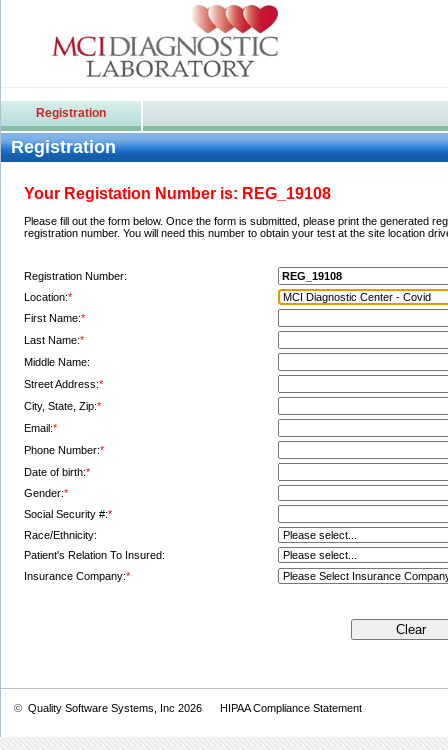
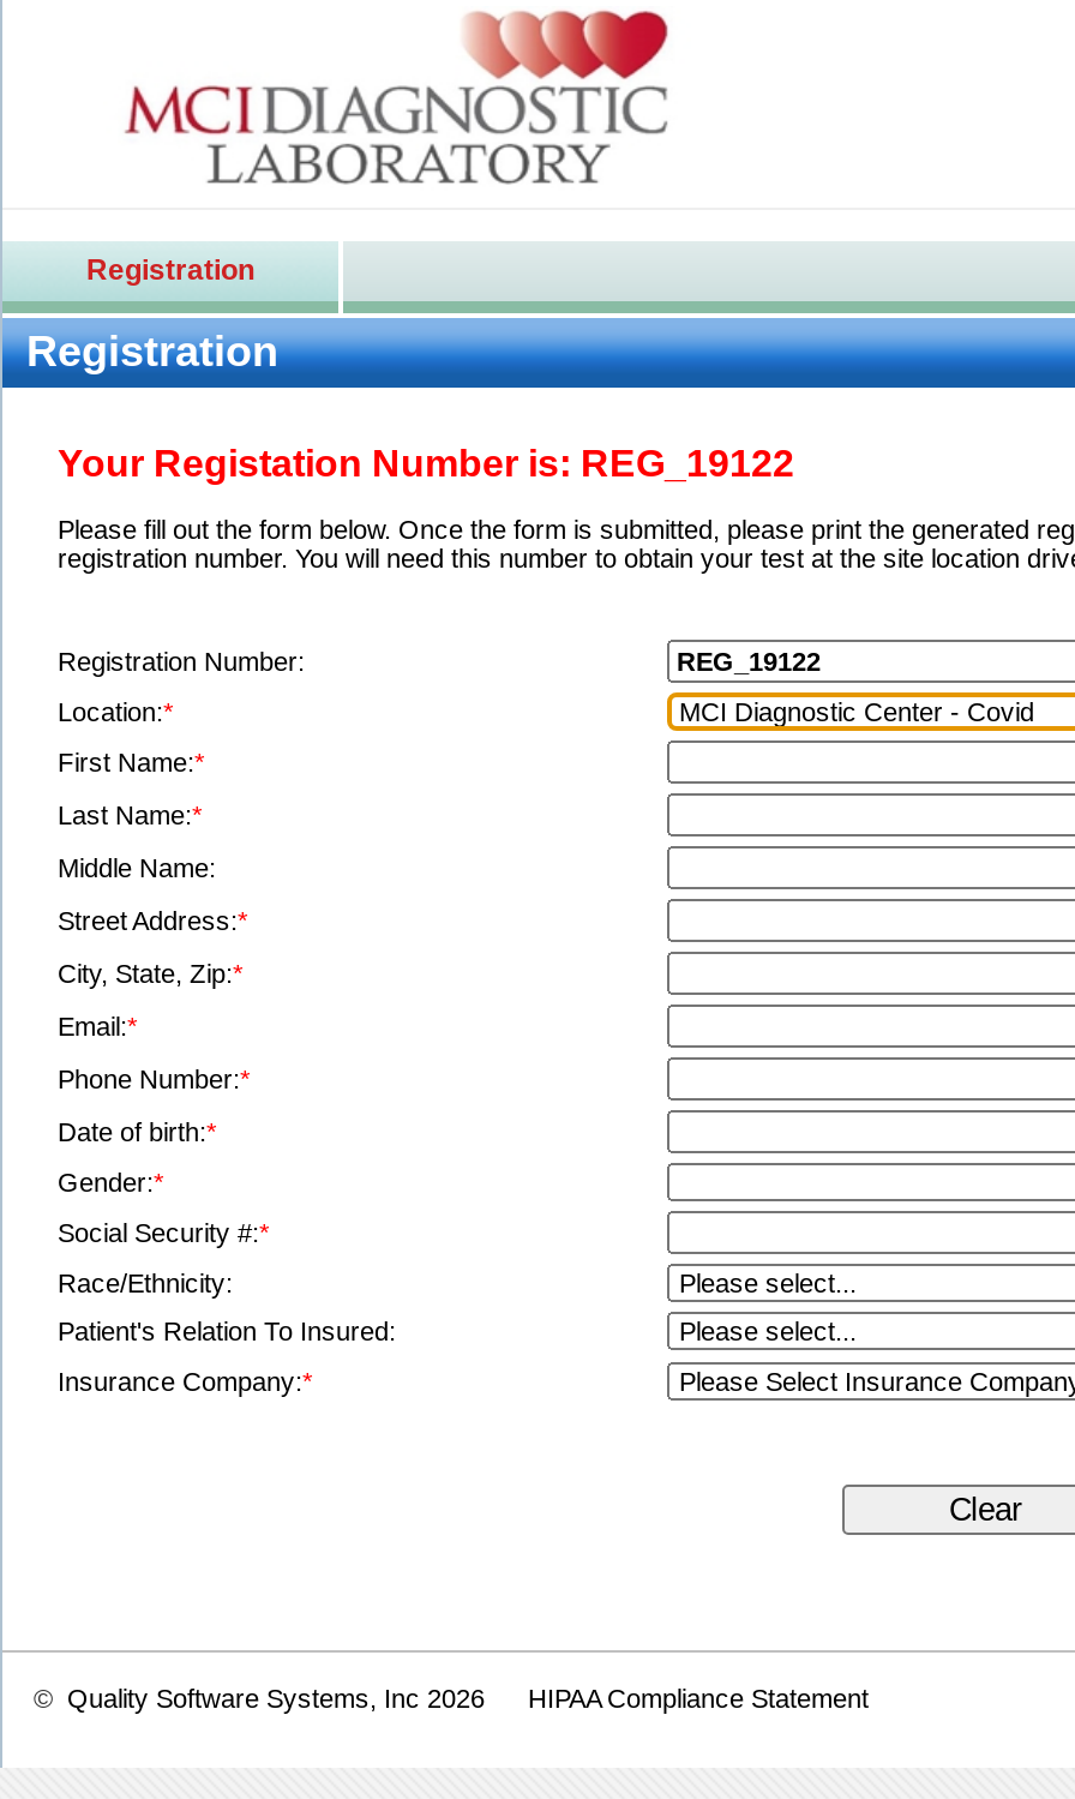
[24,185,331,202] Your Registation Number is: REG_19108 -> [58,443,794,484] Your Registation Number is: REG_19122

